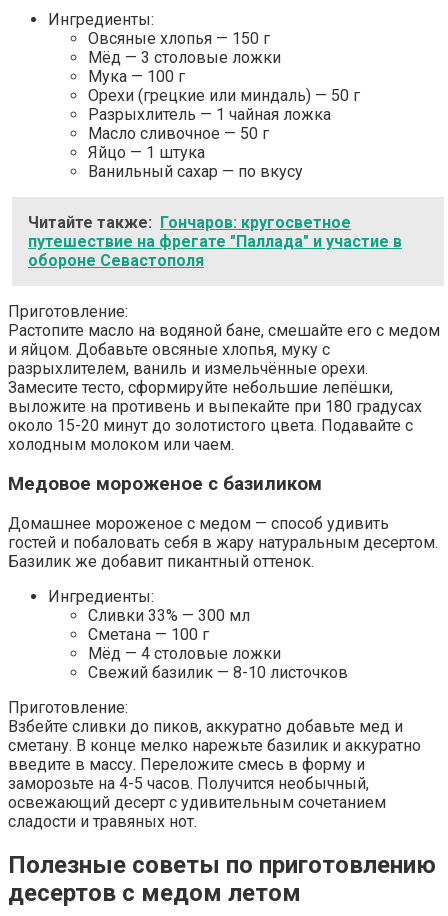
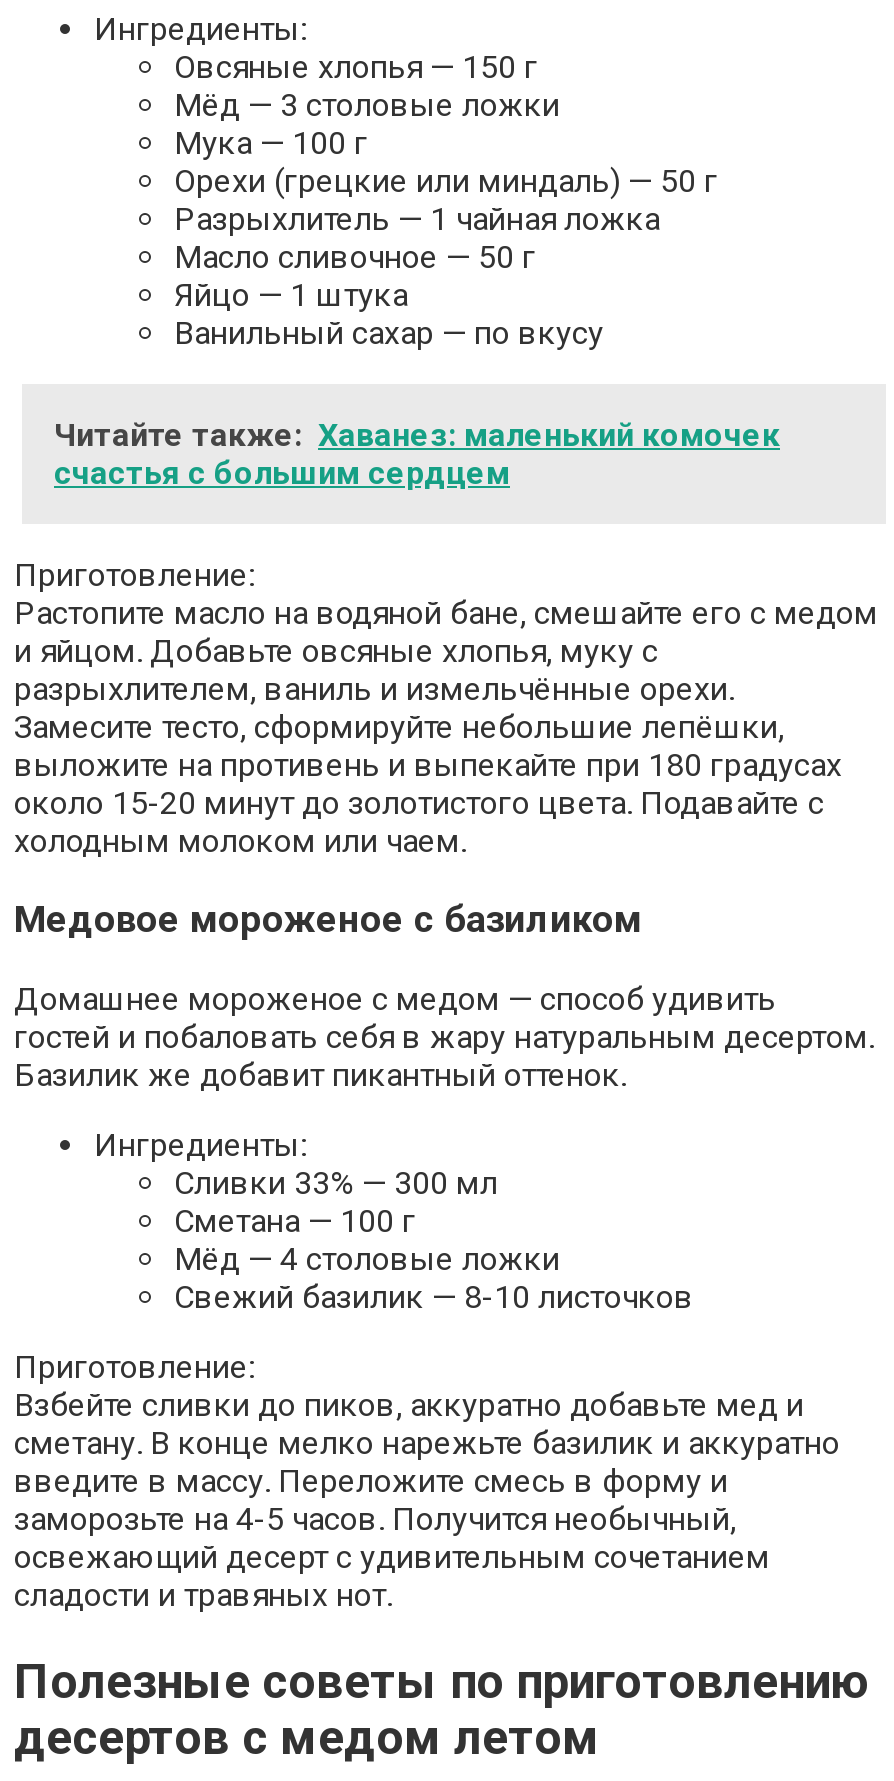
[28,213,402,270] Читайте также: Гончаров: кругосветное | путешествие на фрегате "Паллада" и участие в | обороне Севастополя -> [54,417,780,493] Читайте также: Хаванез: маленький комочек | счастья с большим сердцем

